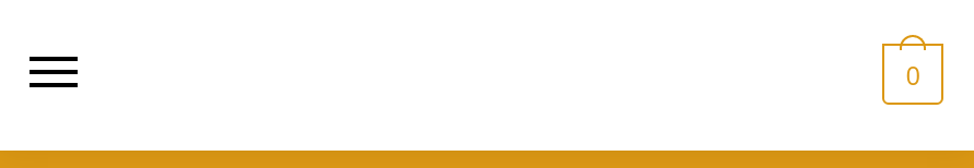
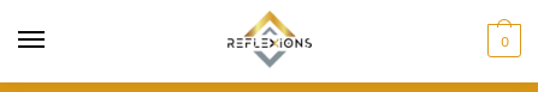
none -> [226,11,313,68] [image]

